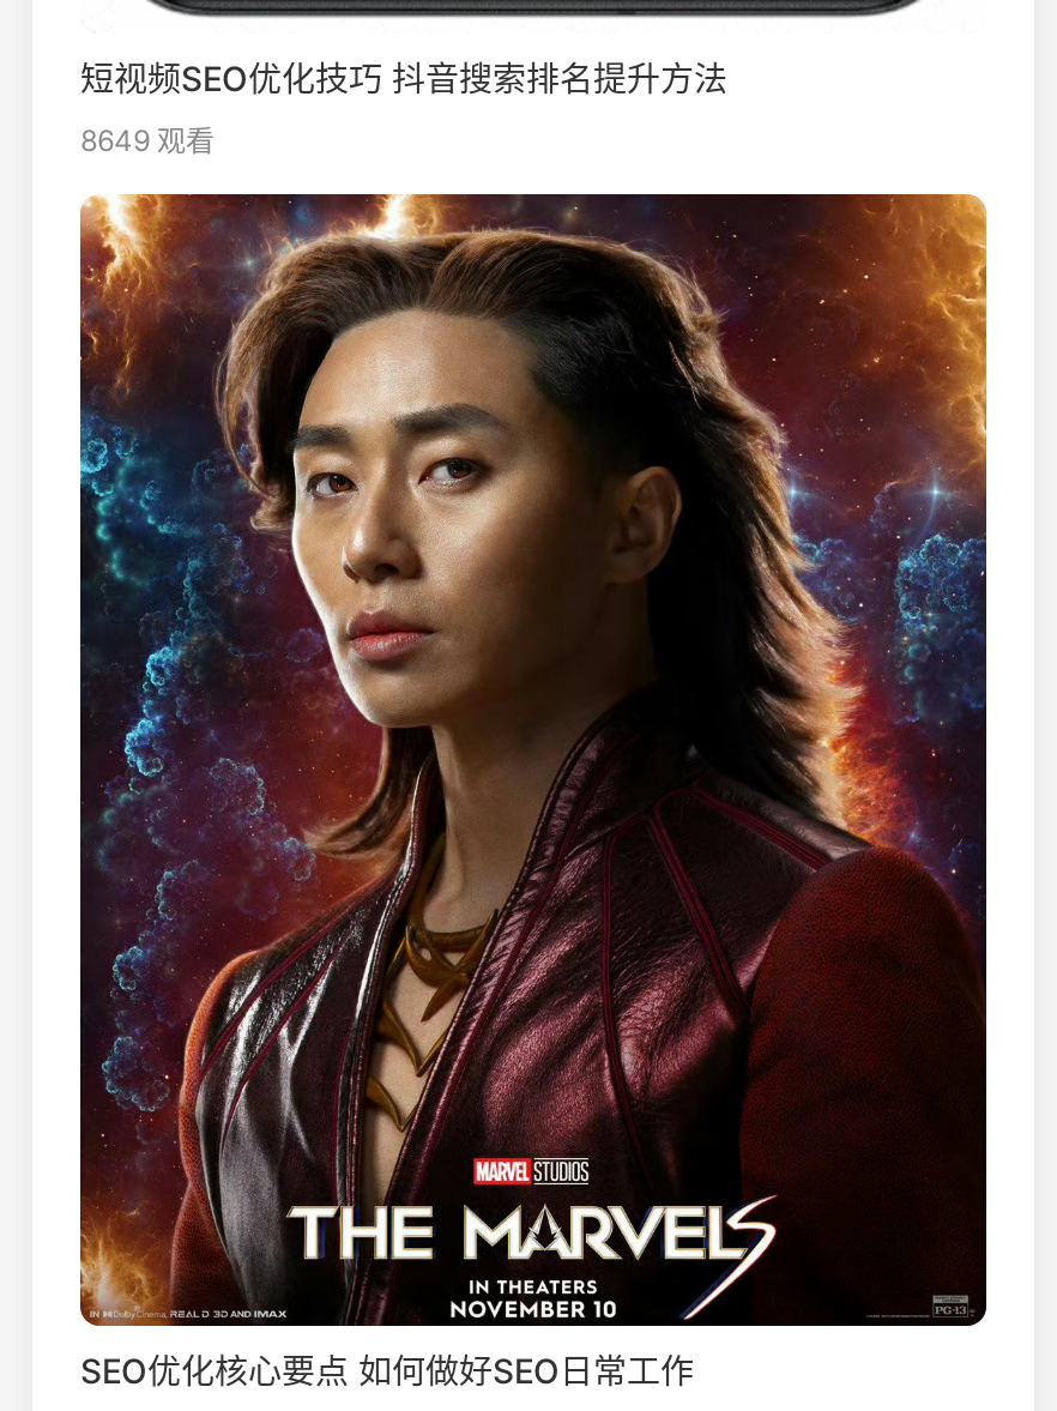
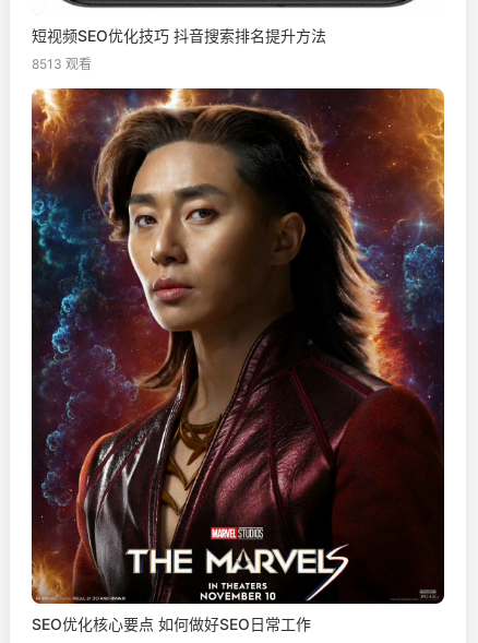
[80,126,215,155] 8649 观看 -> [32,58,92,71] 8513 观看

